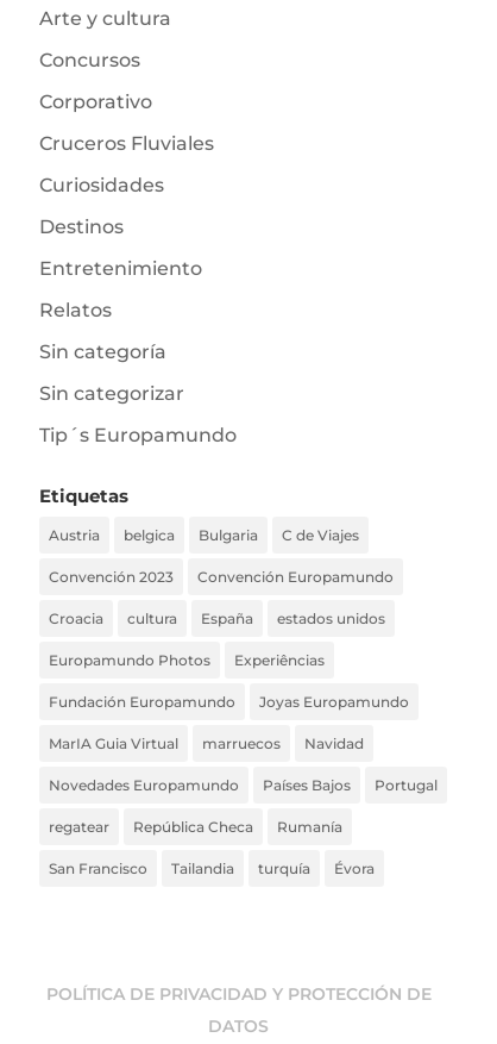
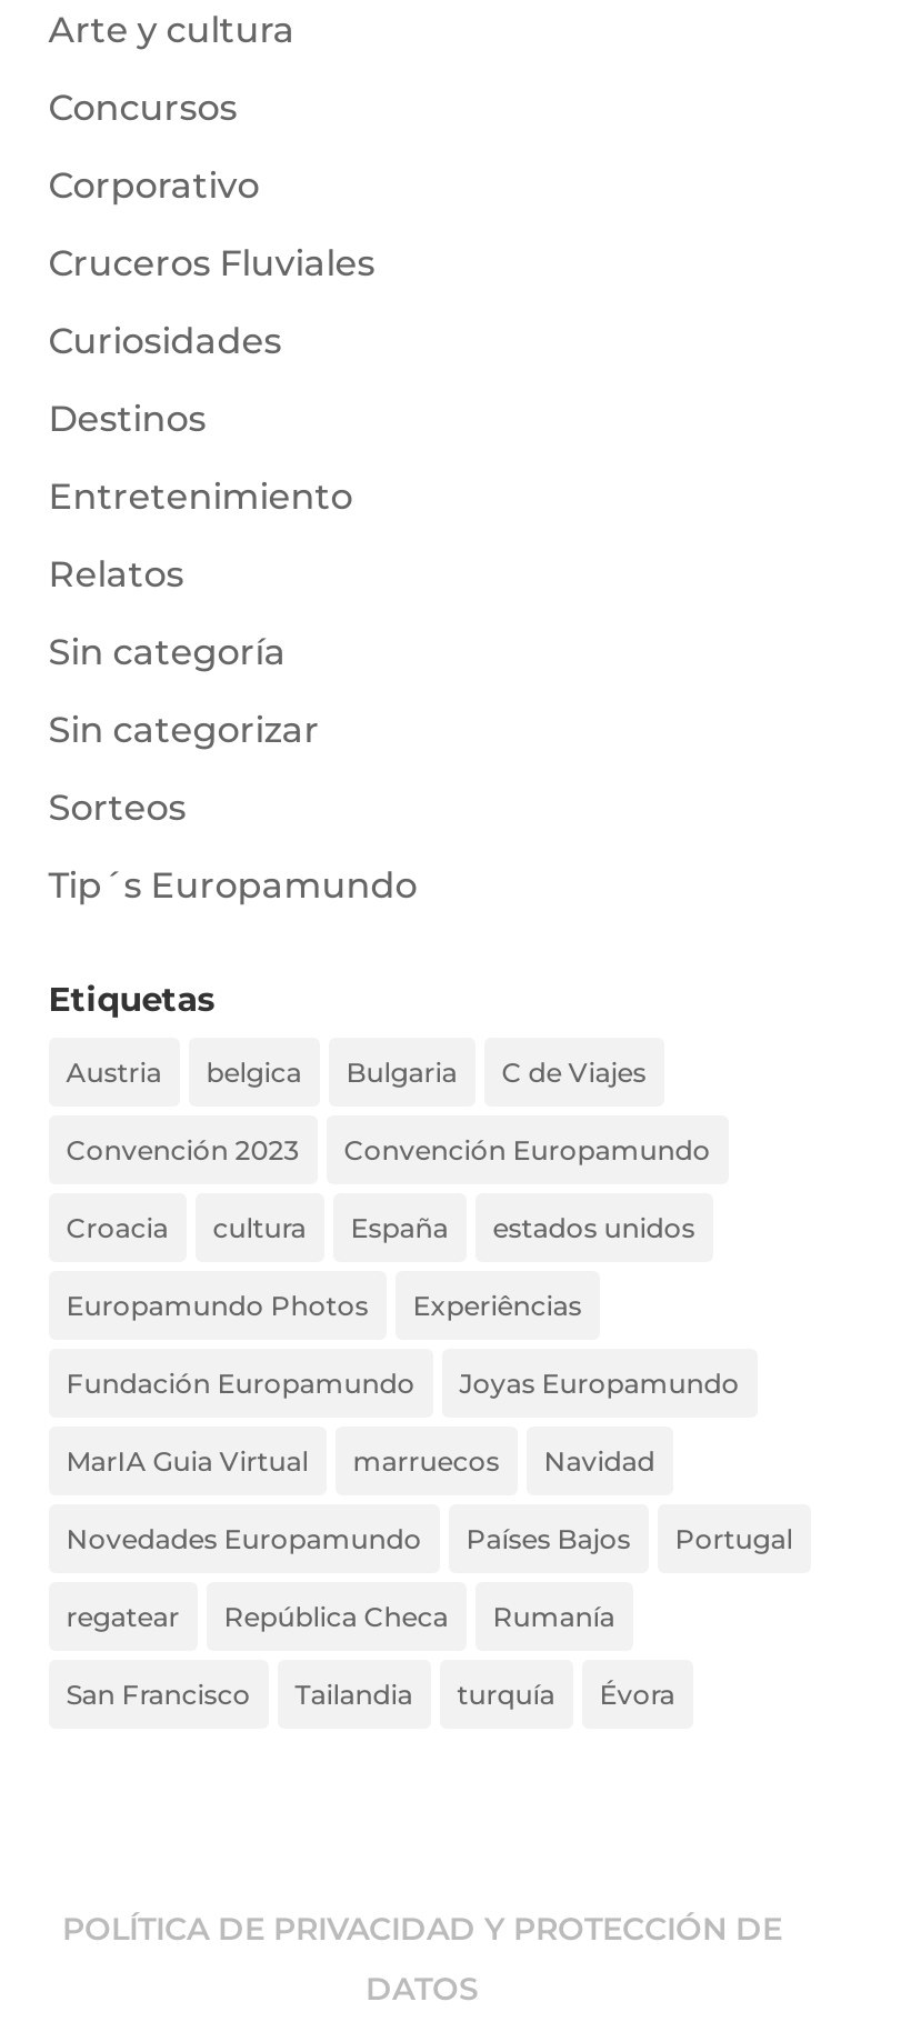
none -> [48,788,186,830] Sorteos

